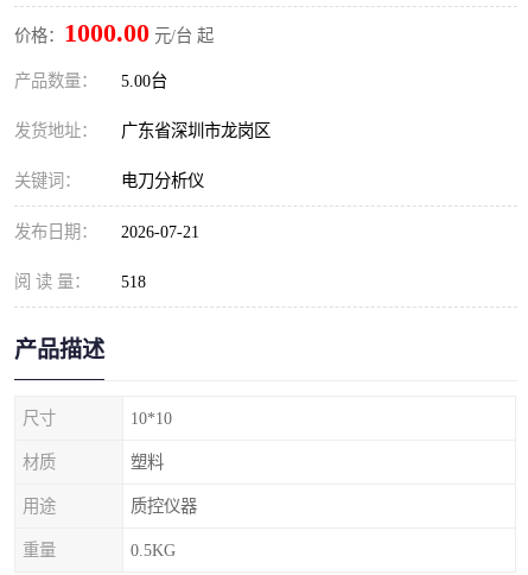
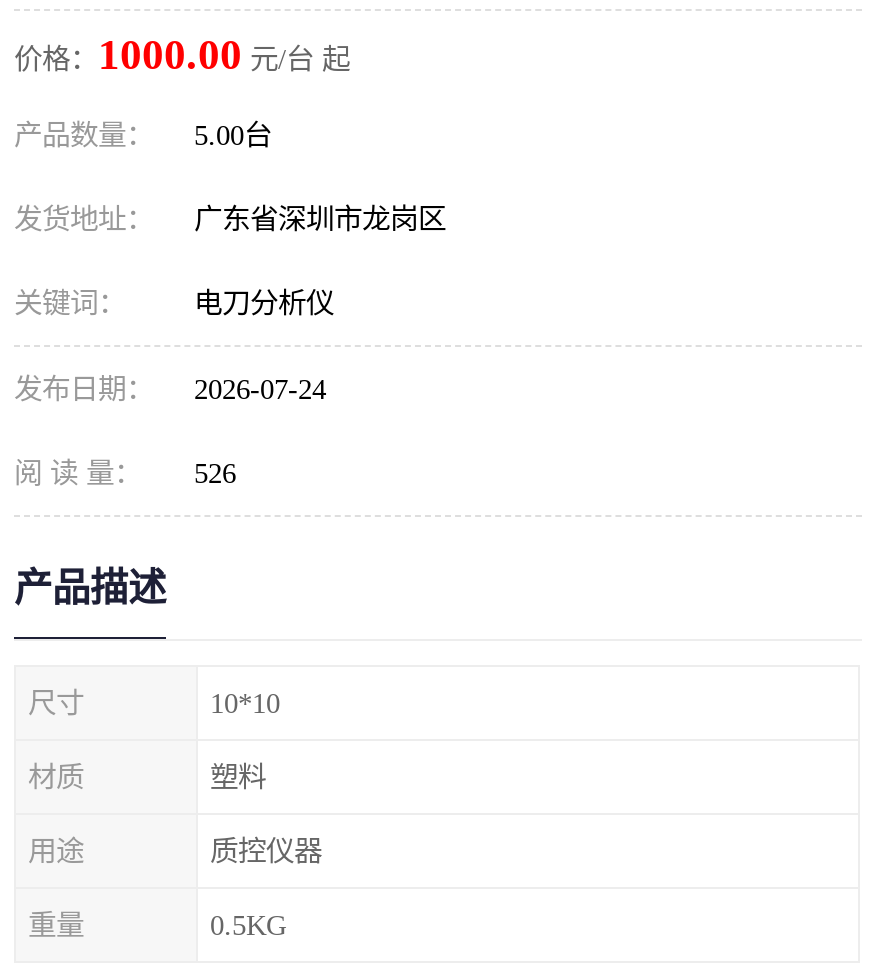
[14,222,199,241] 发布日期： 2026-07-21 -> [14,373,326,405] 发布日期： 2026-07-24
[14,272,146,291] 阅 读 量： 518 -> [14,457,236,489] 阅 读 量： 526

